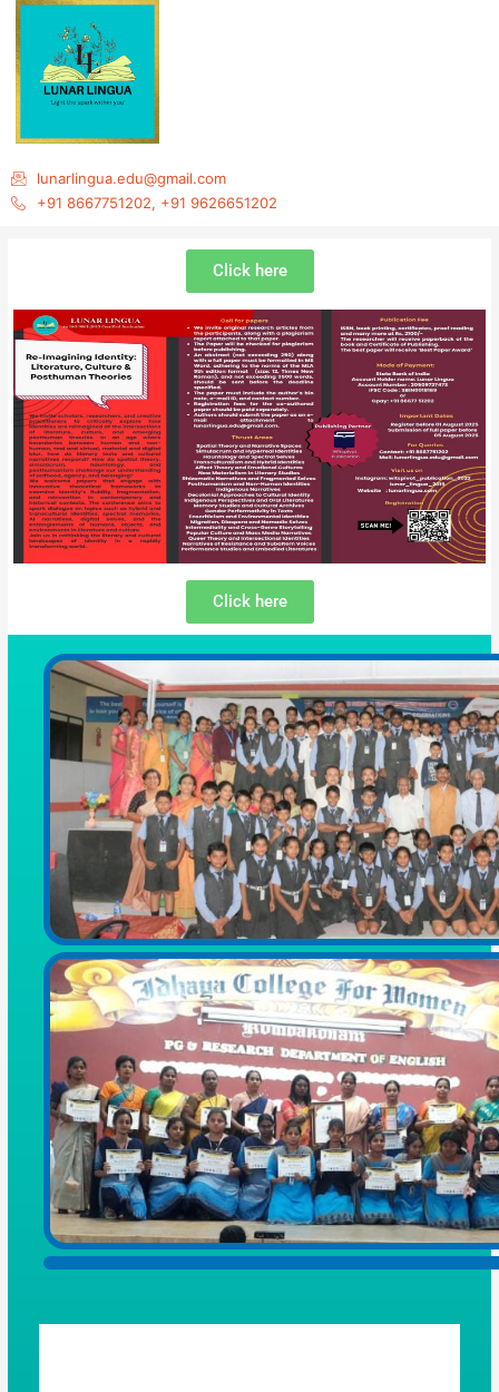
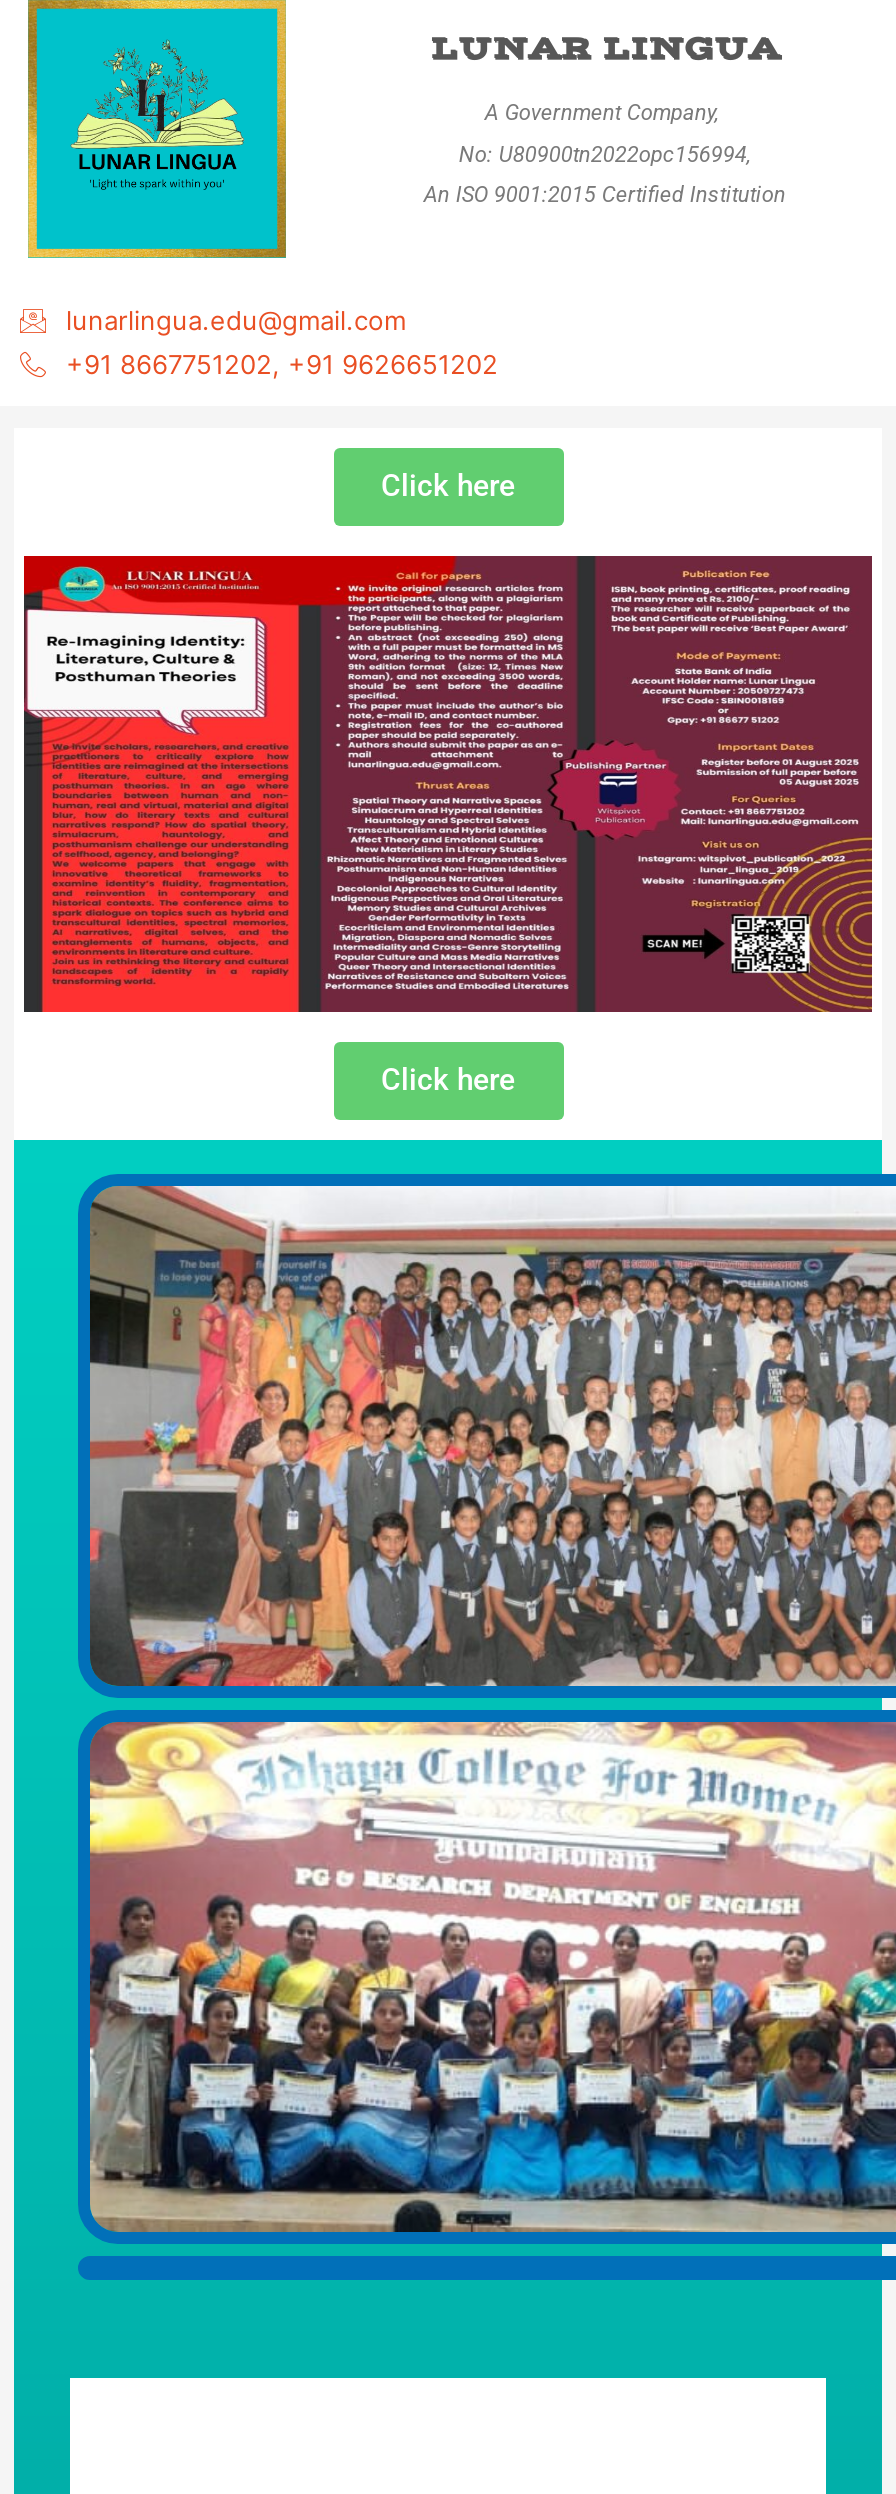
none -> [424,29,786,208] LUNAR LINGUA | A Government Company, | No: U80900tn2022opc156994, | An ISO 9001:2015 Certified Institution

